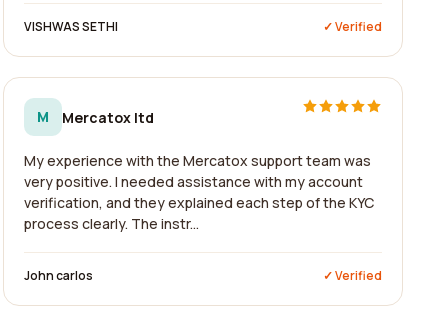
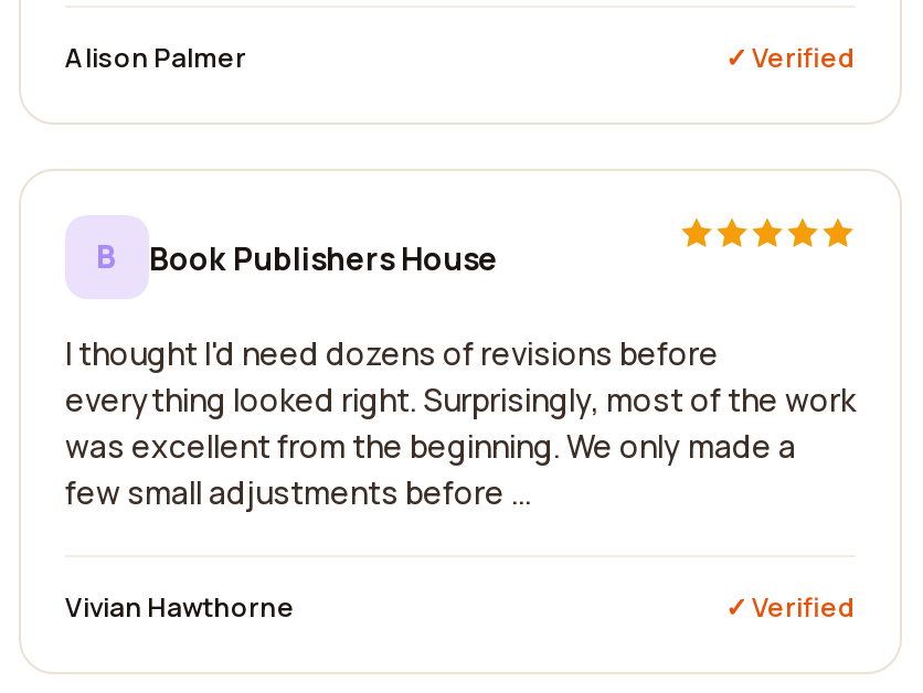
[24,18,118,35] VISHWAS SETHI -> [65,39,246,76] Alison Palmer
[37,107,154,126] M | Mercatox ltd -> [96,235,498,278] B | Book Publishers House
[24,151,374,233] My experience with the Mercatox support team was | very positive. I needed assistance with my account | verification, and they explained each step of the KYC | process clearly. The instr... -> [65,332,856,513] I thought I'd need dozens of revisions before | everything looked right. Surprisingly, most of the work | was excellent from the beginning. We only made a | few small adjustments before ...
[24,267,93,284] John carlos -> [65,588,295,626] Vivian Hawthorne

